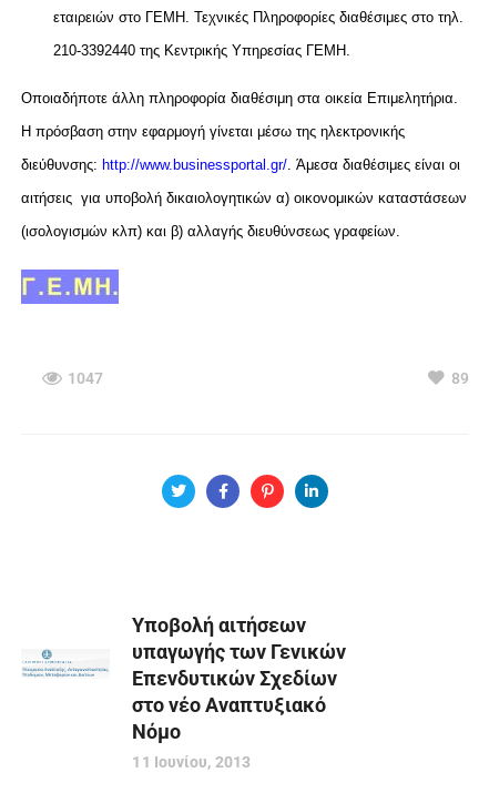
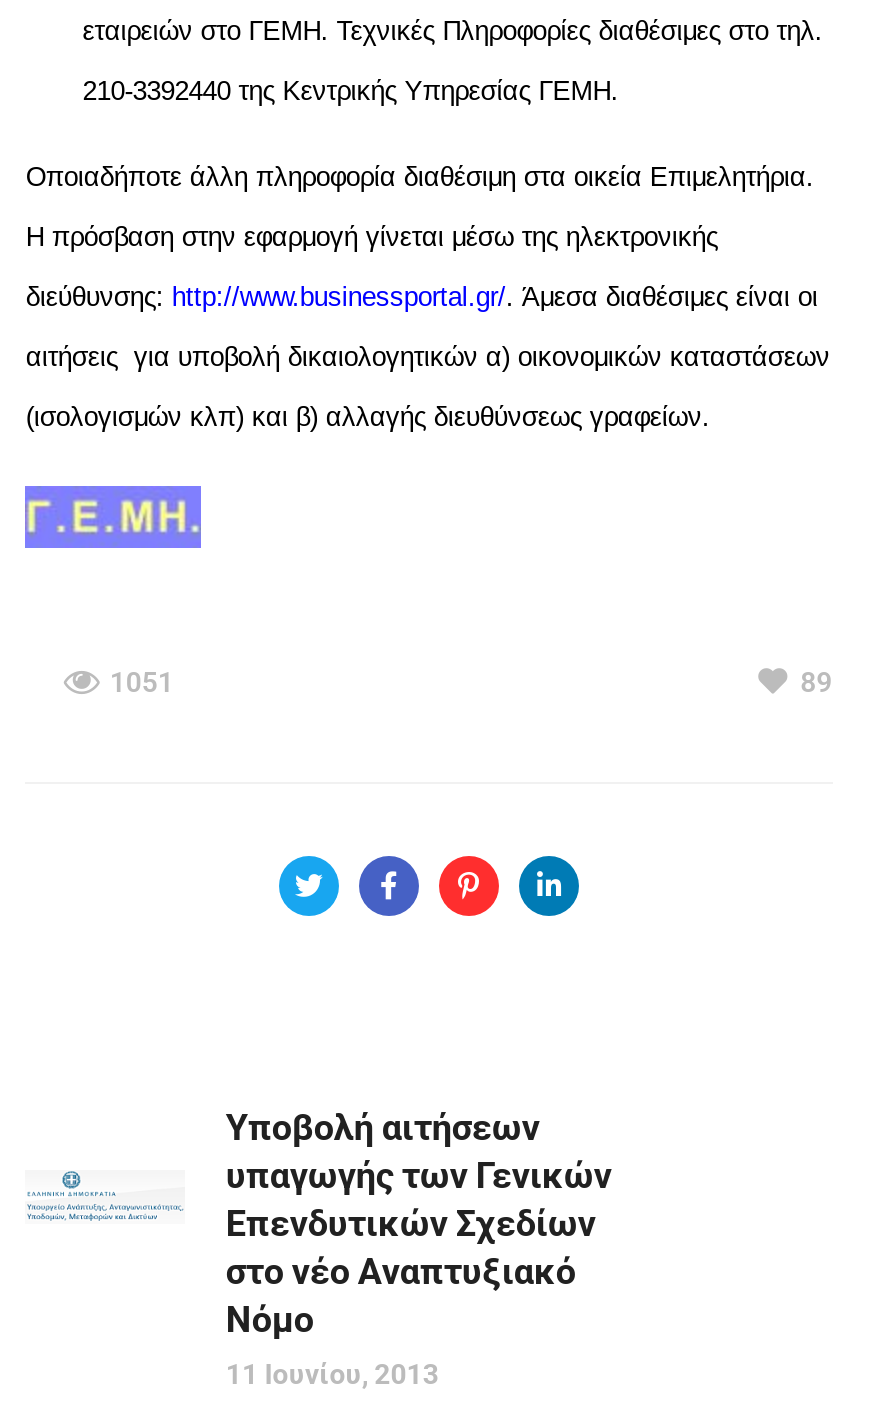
[68,370,104,387] 1047 -> [110,666,174,698] 1051

